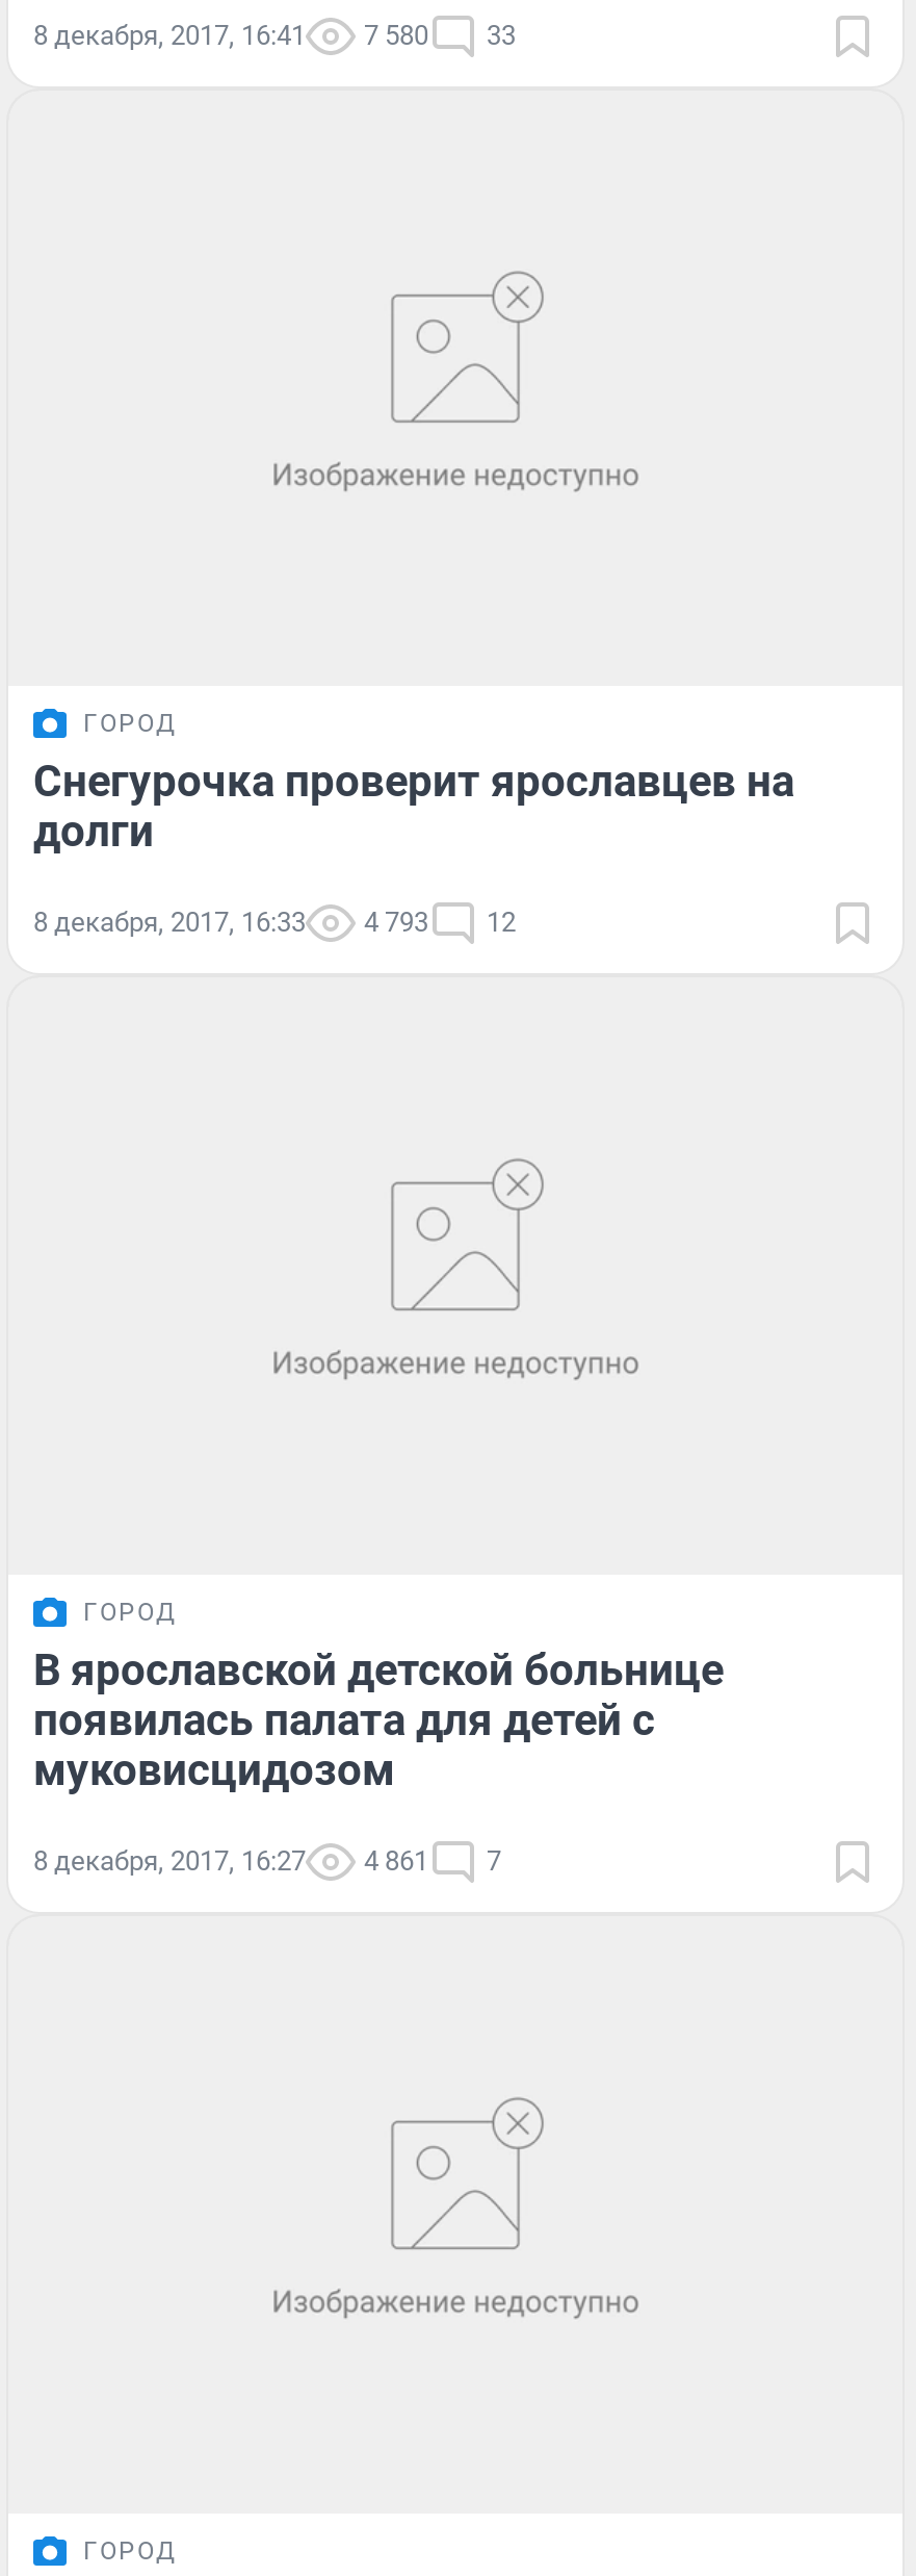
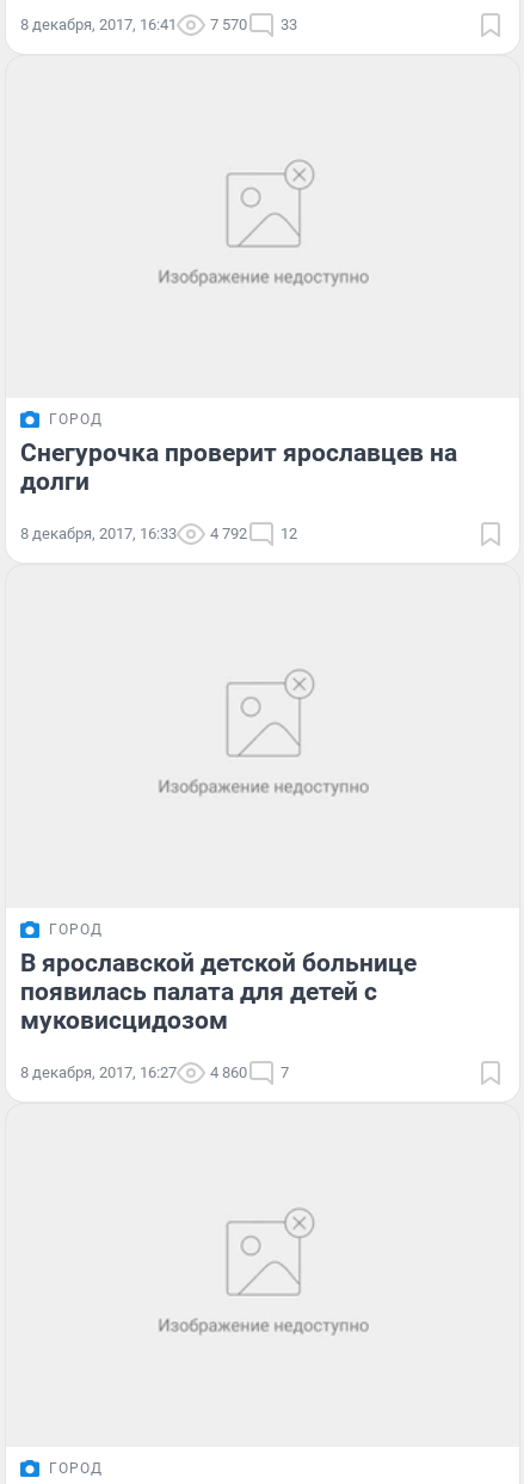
[33,19,516,50] 8 декабря, 2017, 16:41 7 580 33 -> [20,15,297,33] 8 декабря, 2017, 16:41 7 570 33
[33,907,516,938] 8 декабря, 2017, 16:33 4 793 12 -> [20,525,297,543] 8 декабря, 2017, 16:33 4 792 12
[33,1845,501,1876] 8 декабря, 2017, 16:27 4 861 7 -> [20,1063,289,1081] 8 декабря, 2017, 16:27 4 860 7

